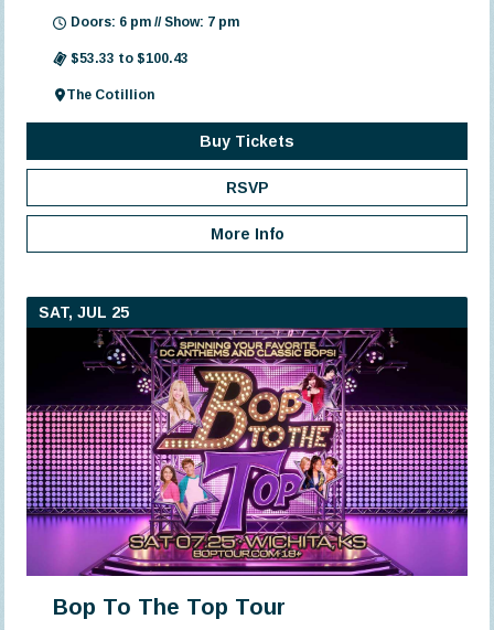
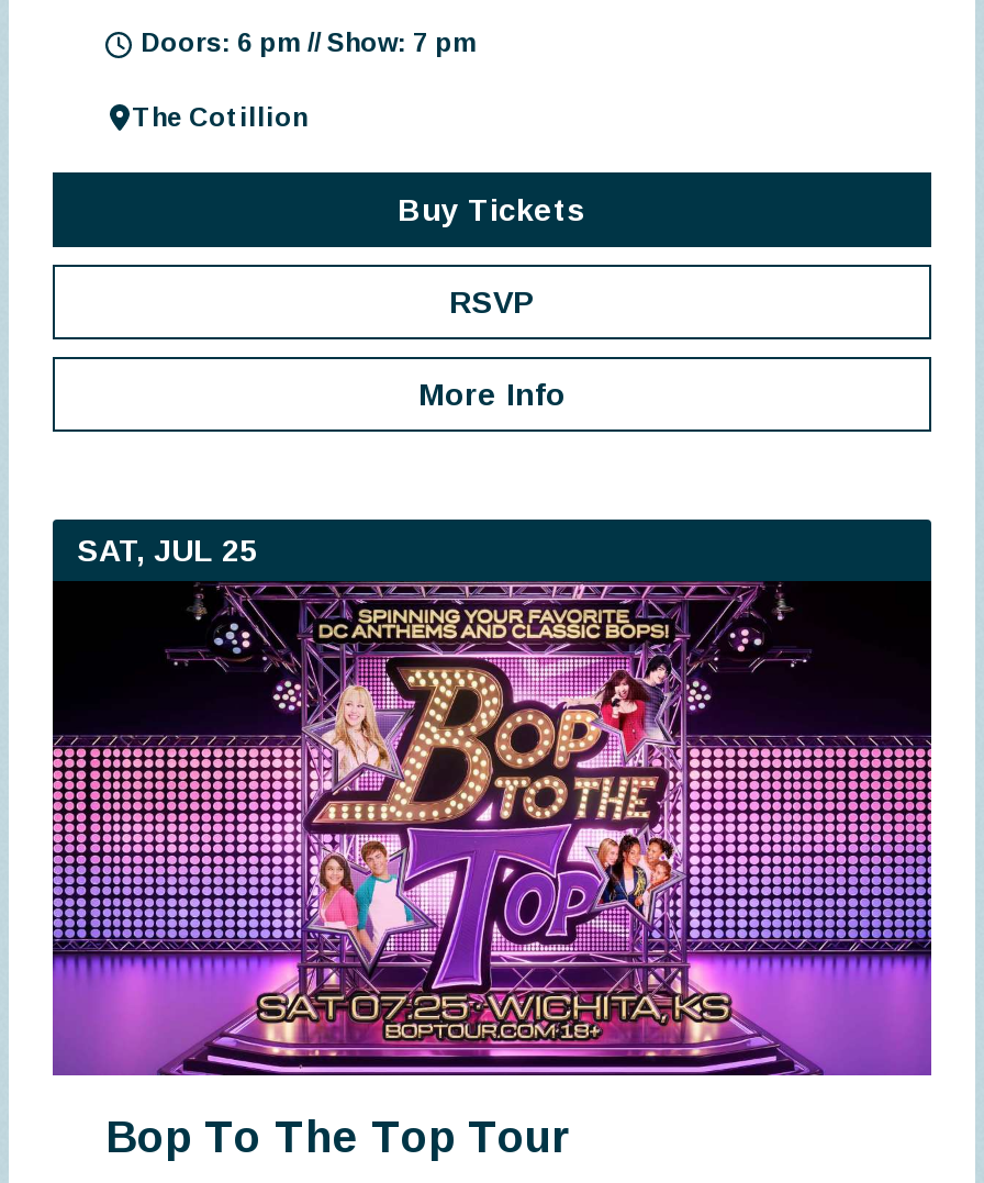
[71,51,189,66] $53.33 to $100.43 -> none

